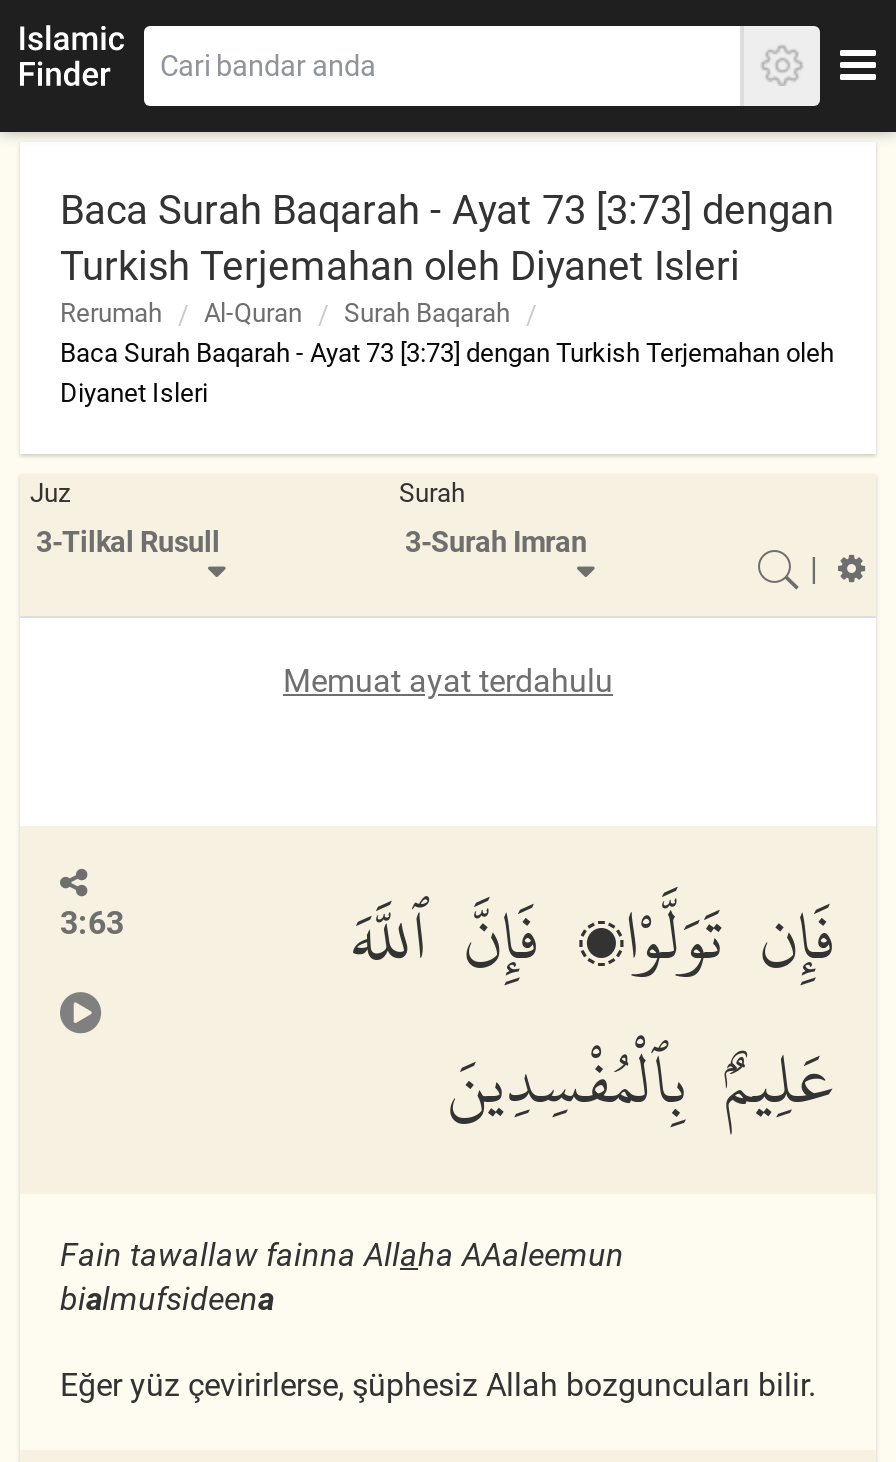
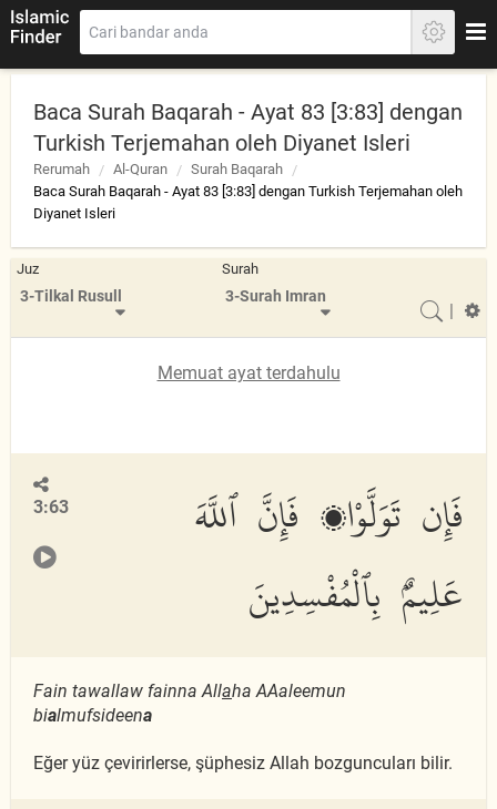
[60,186,834,234] Baca Surah Baqarah - Ayat 73 [3:73] dengan -> [33,99,463,125] Baca Surah Baqarah - Ayat 83 [3:83] dengan
[60,338,834,368] Baca Surah Baqarah - Ayat 73 [3:73] dengan Turkish Terjemahan oleh -> [33,183,463,199] Baca Surah Baqarah - Ayat 83 [3:83] dengan Turkish Terjemahan oleh

